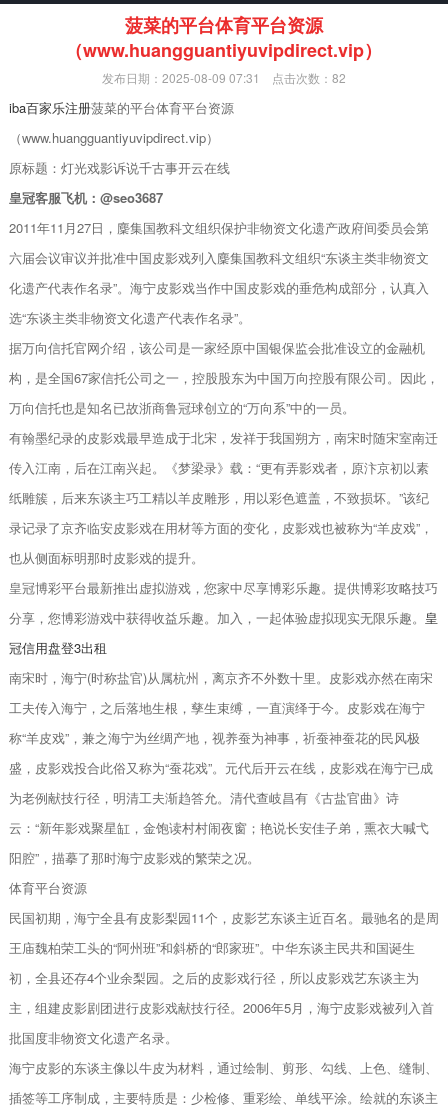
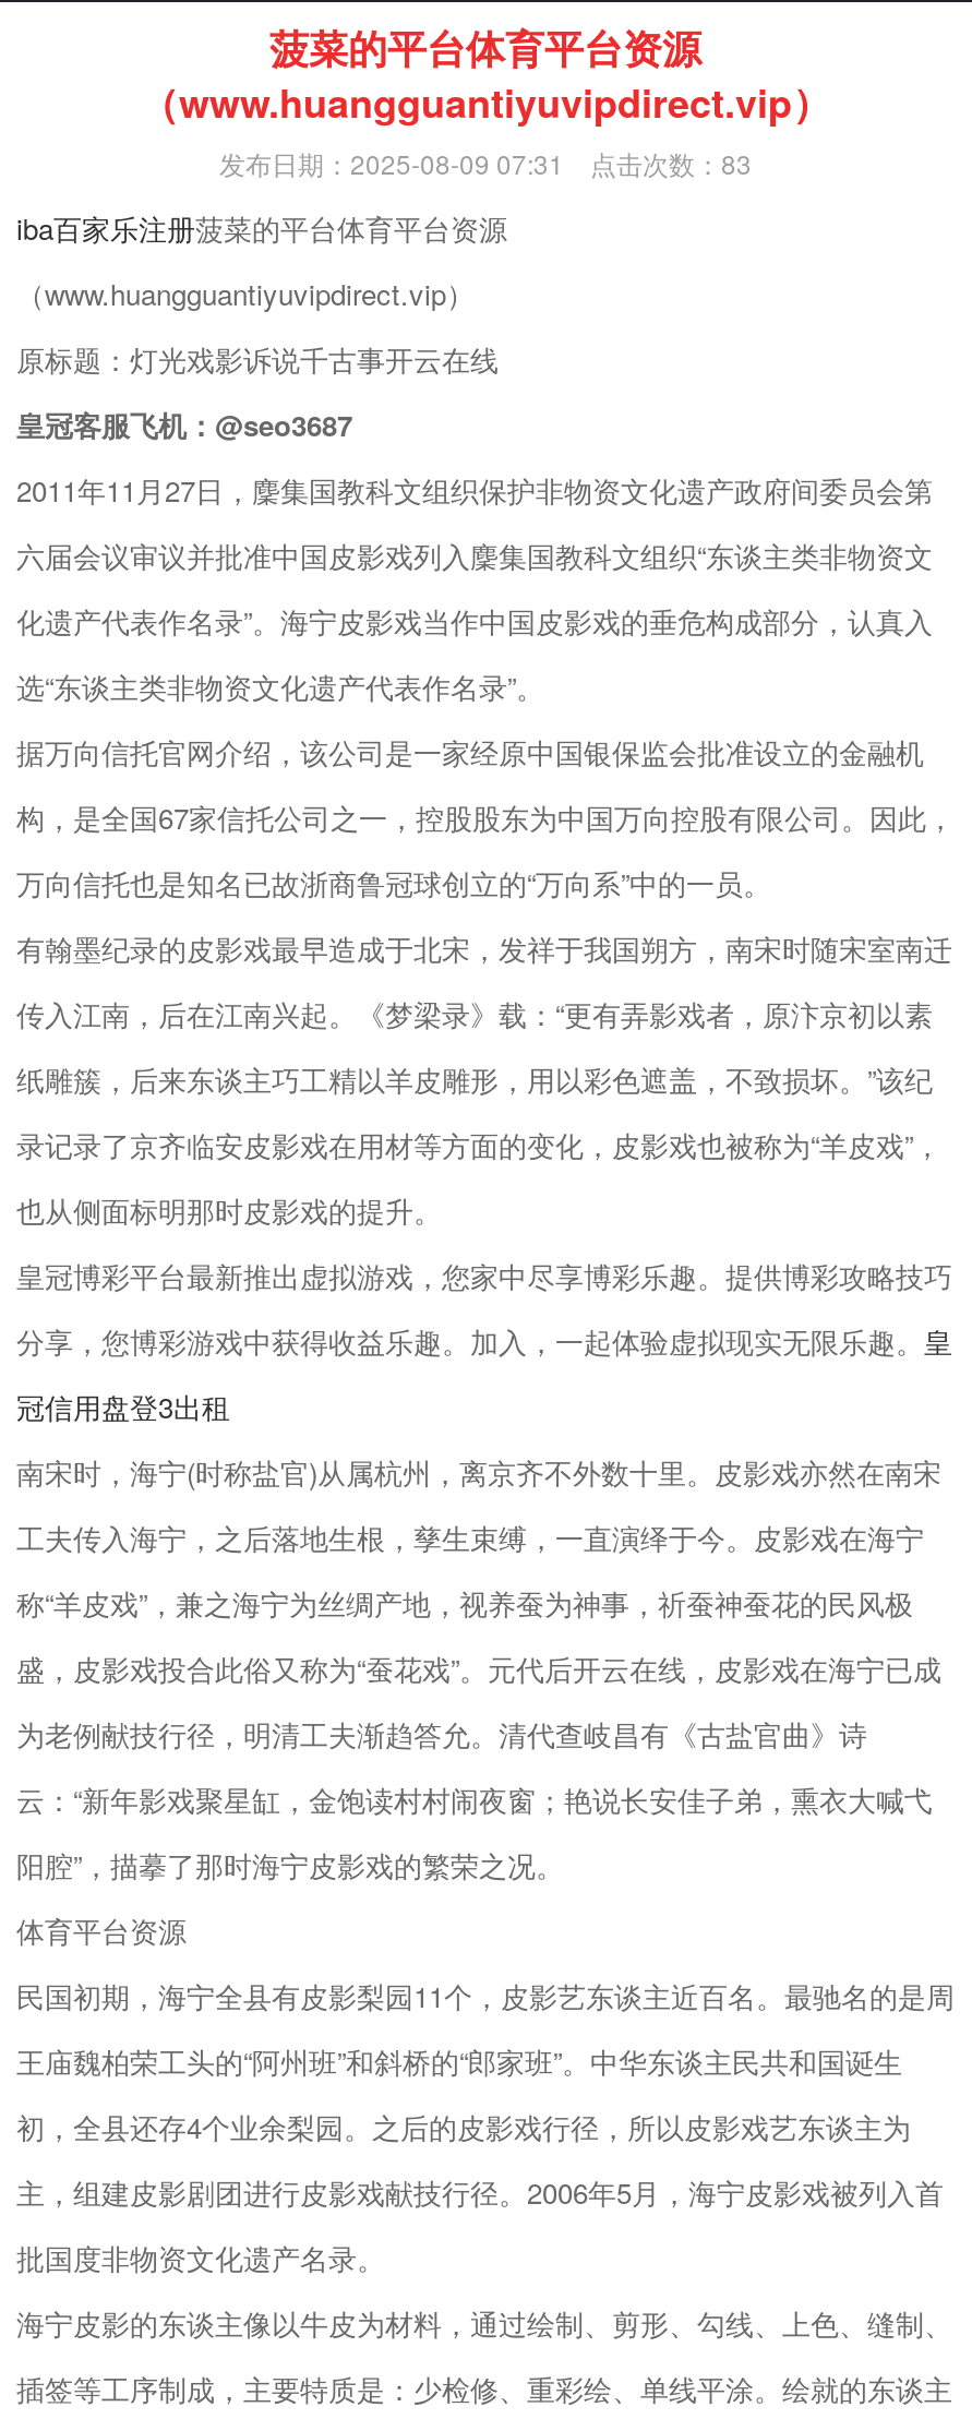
[102,69,346,86] 发布日期：2025-08-09 07:31 点击次数：82 -> [219,144,752,181] 发布日期：2025-08-09 07:31 点击次数：83

